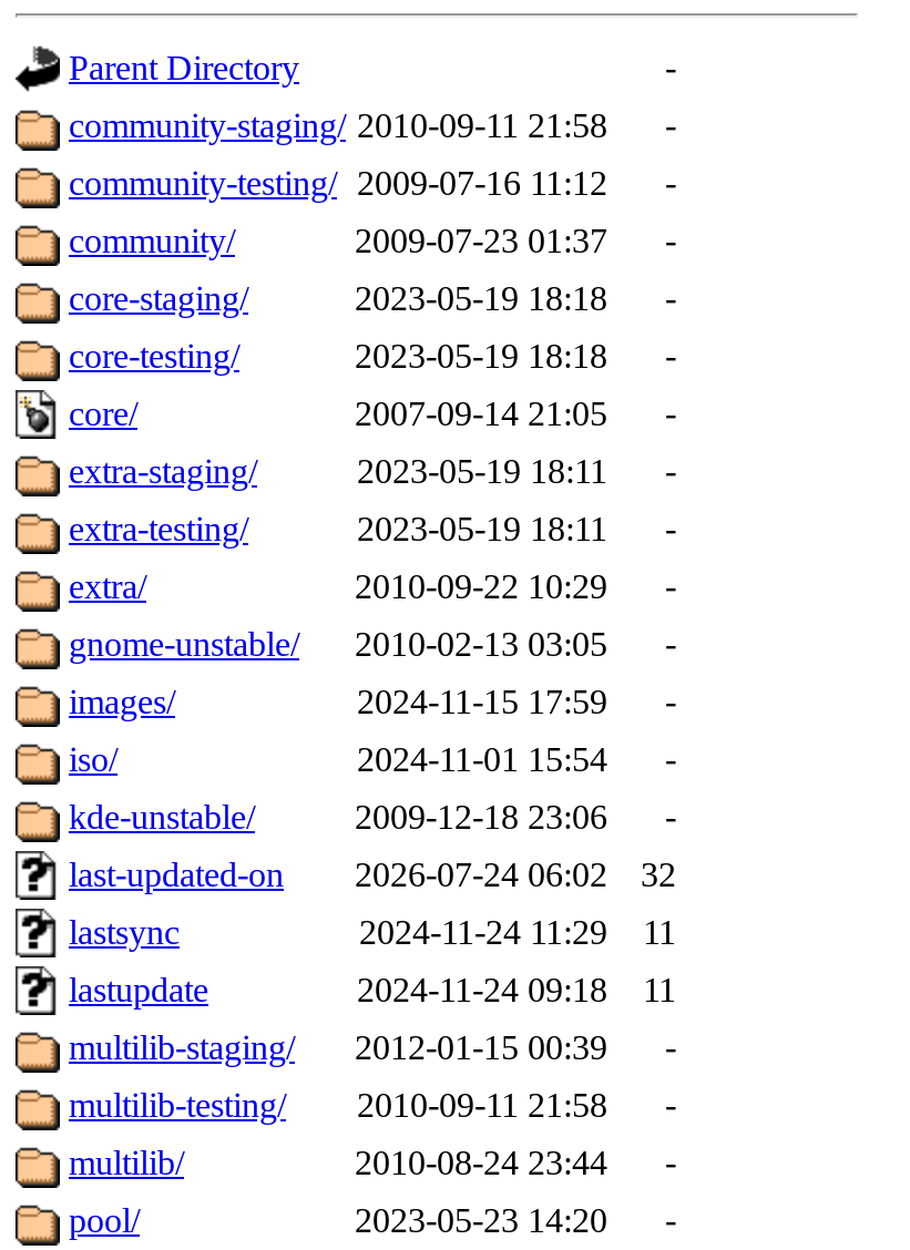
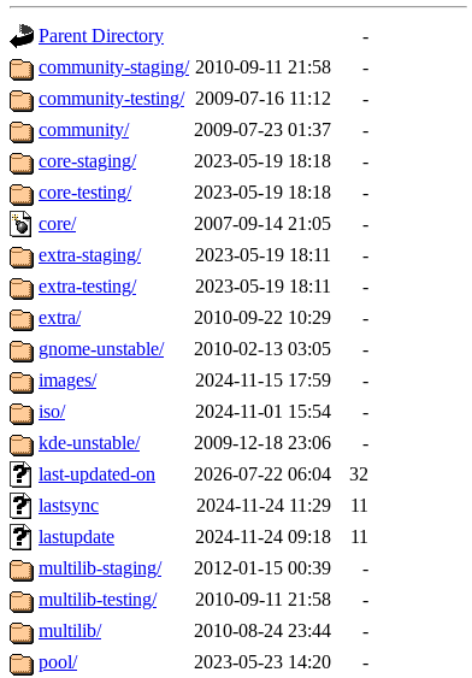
[69,856,676,894] last-updated-on 2026-07-24 06:02 32 -> [39,464,368,485] last-updated-on 2026-07-22 06:04 32

